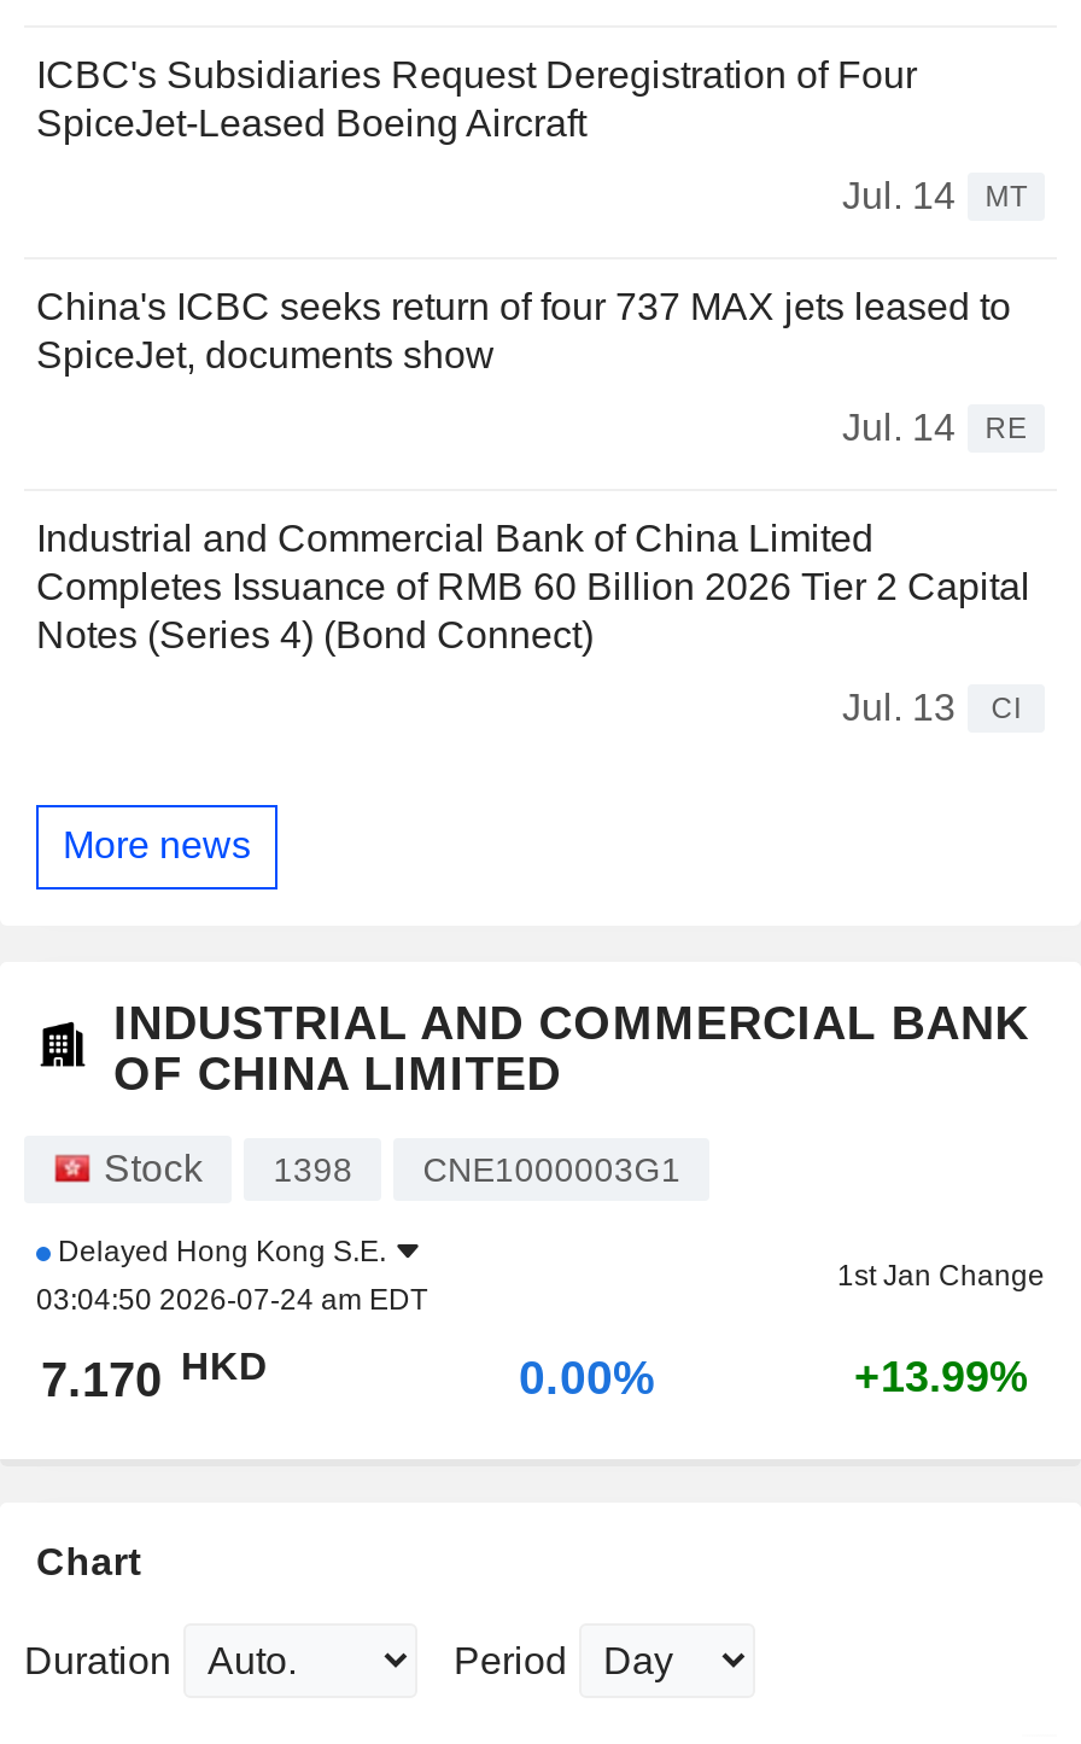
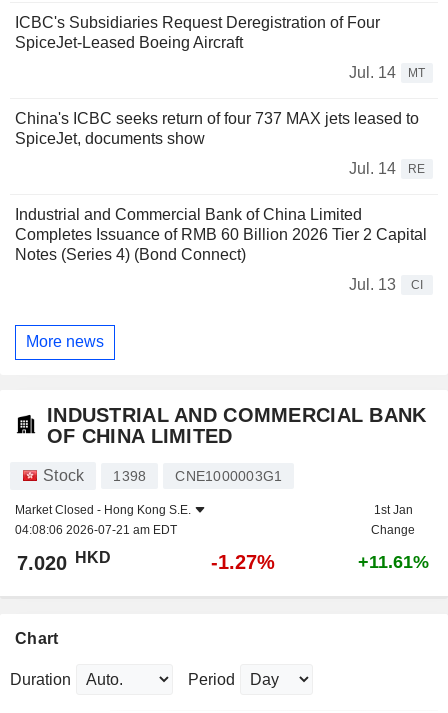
[36,1235,427,1317] Delayed Hong Kong S.E. | 03:04:50 2026-07-24 am EDT -> [15,503,191,537] Market Closed - Hong Kong S.E. | 04:08:06 2026-07-21 am EDT
[41,1345,1028,1406] 7.170 HKD | 0.00% | +13.99% -> [17,549,428,574] 7.020 HKD | -1.27% | +11.61%

